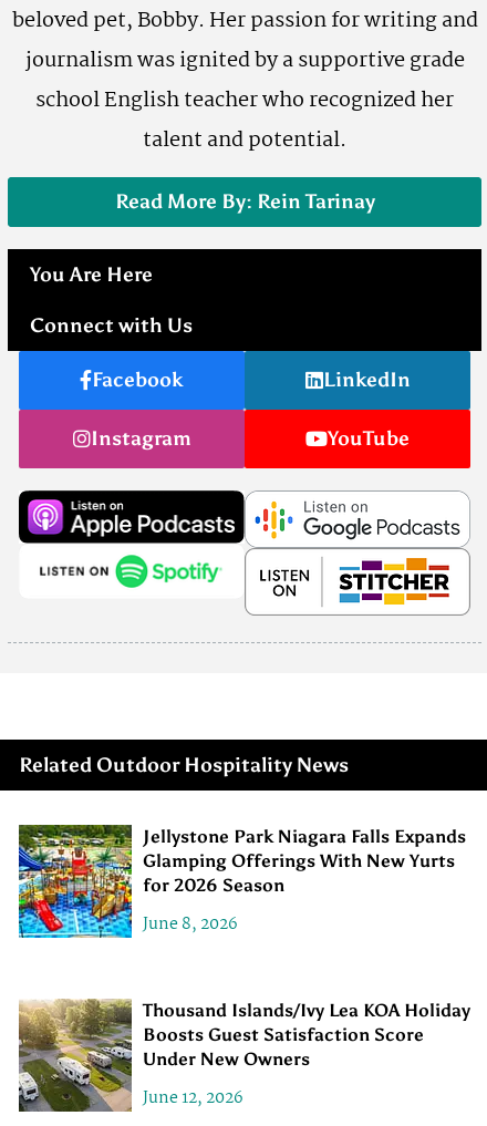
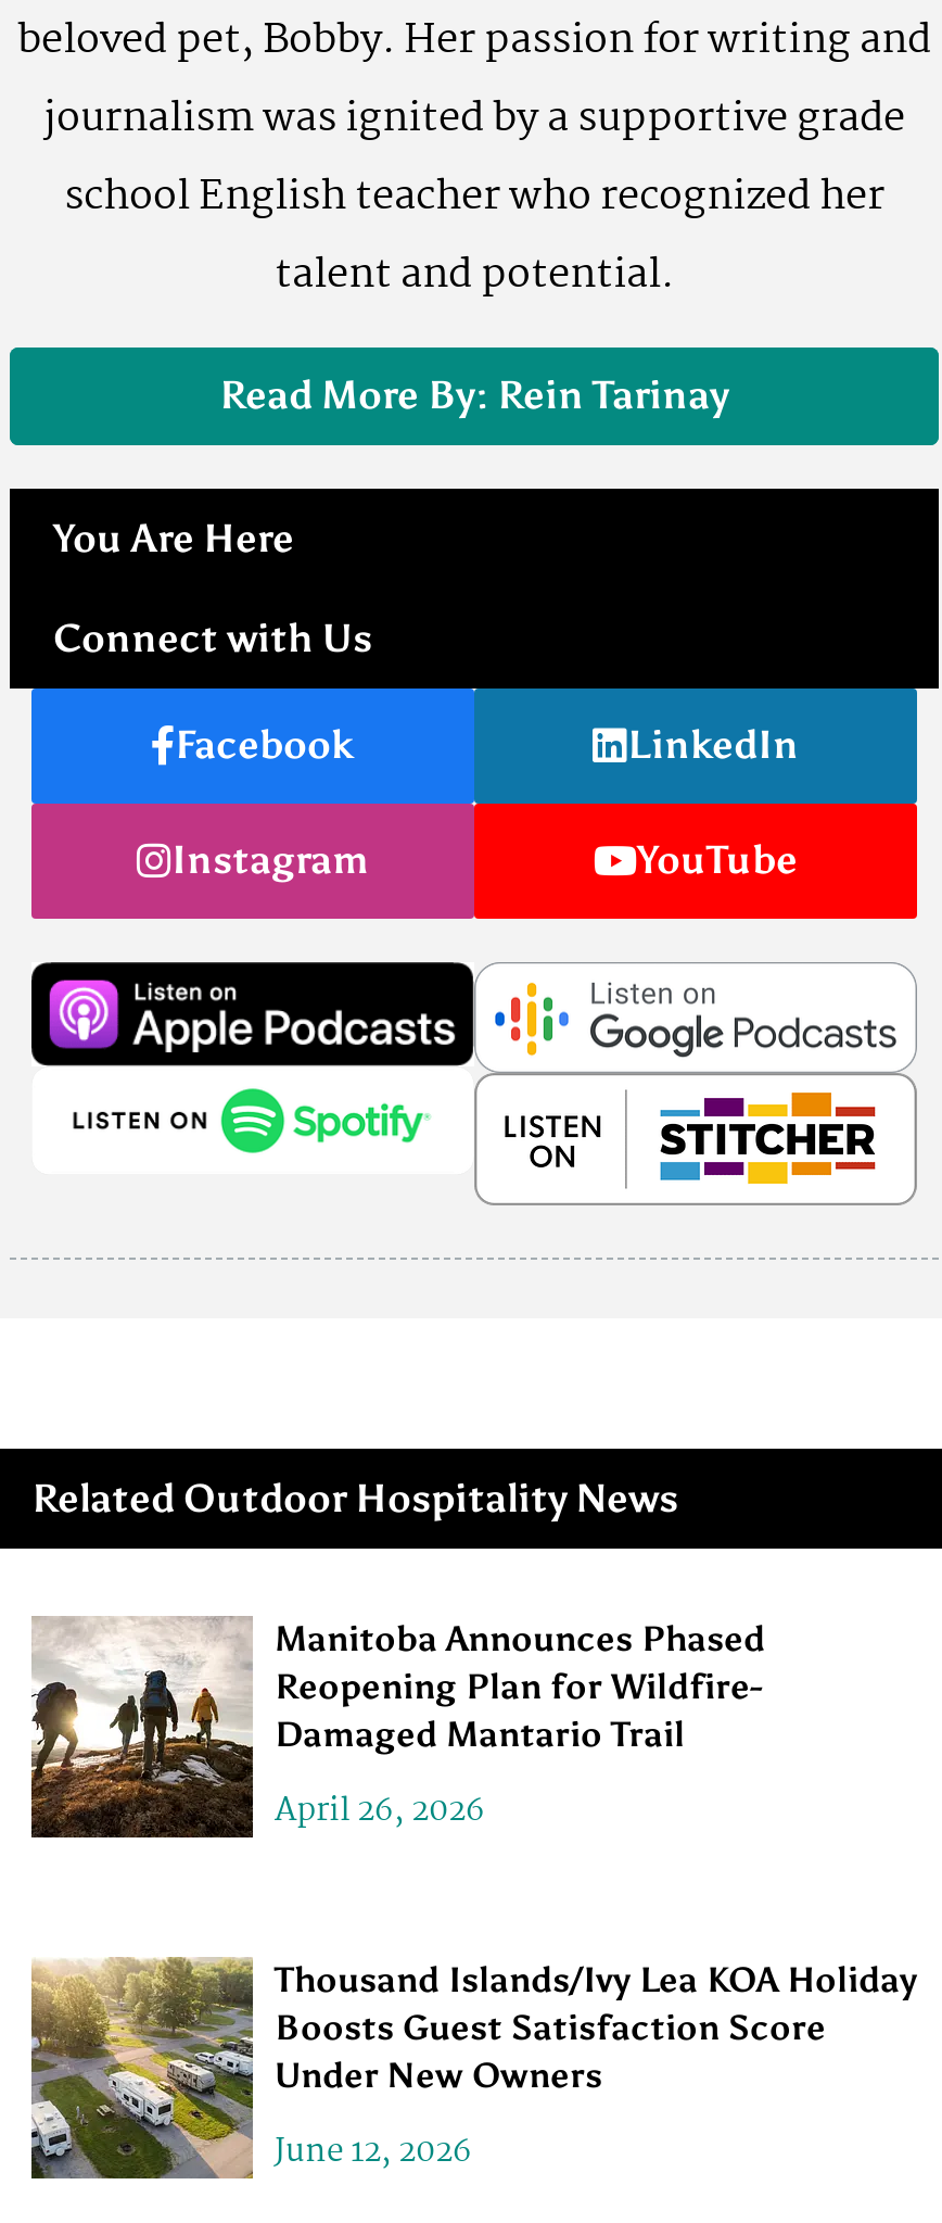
[18,824,466,939] [image] | Jellystone Park Niagara Falls Expands | Glamping Offerings With New Yurts | for 2026 Season -> [29,1618,765,1842] [image] | Manitoba Announces Phased | Reopening Plan for Wildfire- | Damaged Mantario Trail
[143,911,238,938] June 8, 2026 -> [275,1786,485,1838] April 26, 2026

